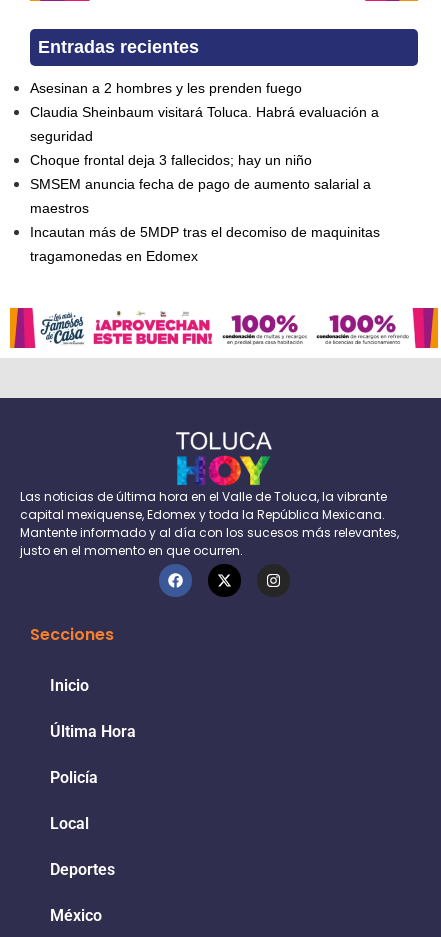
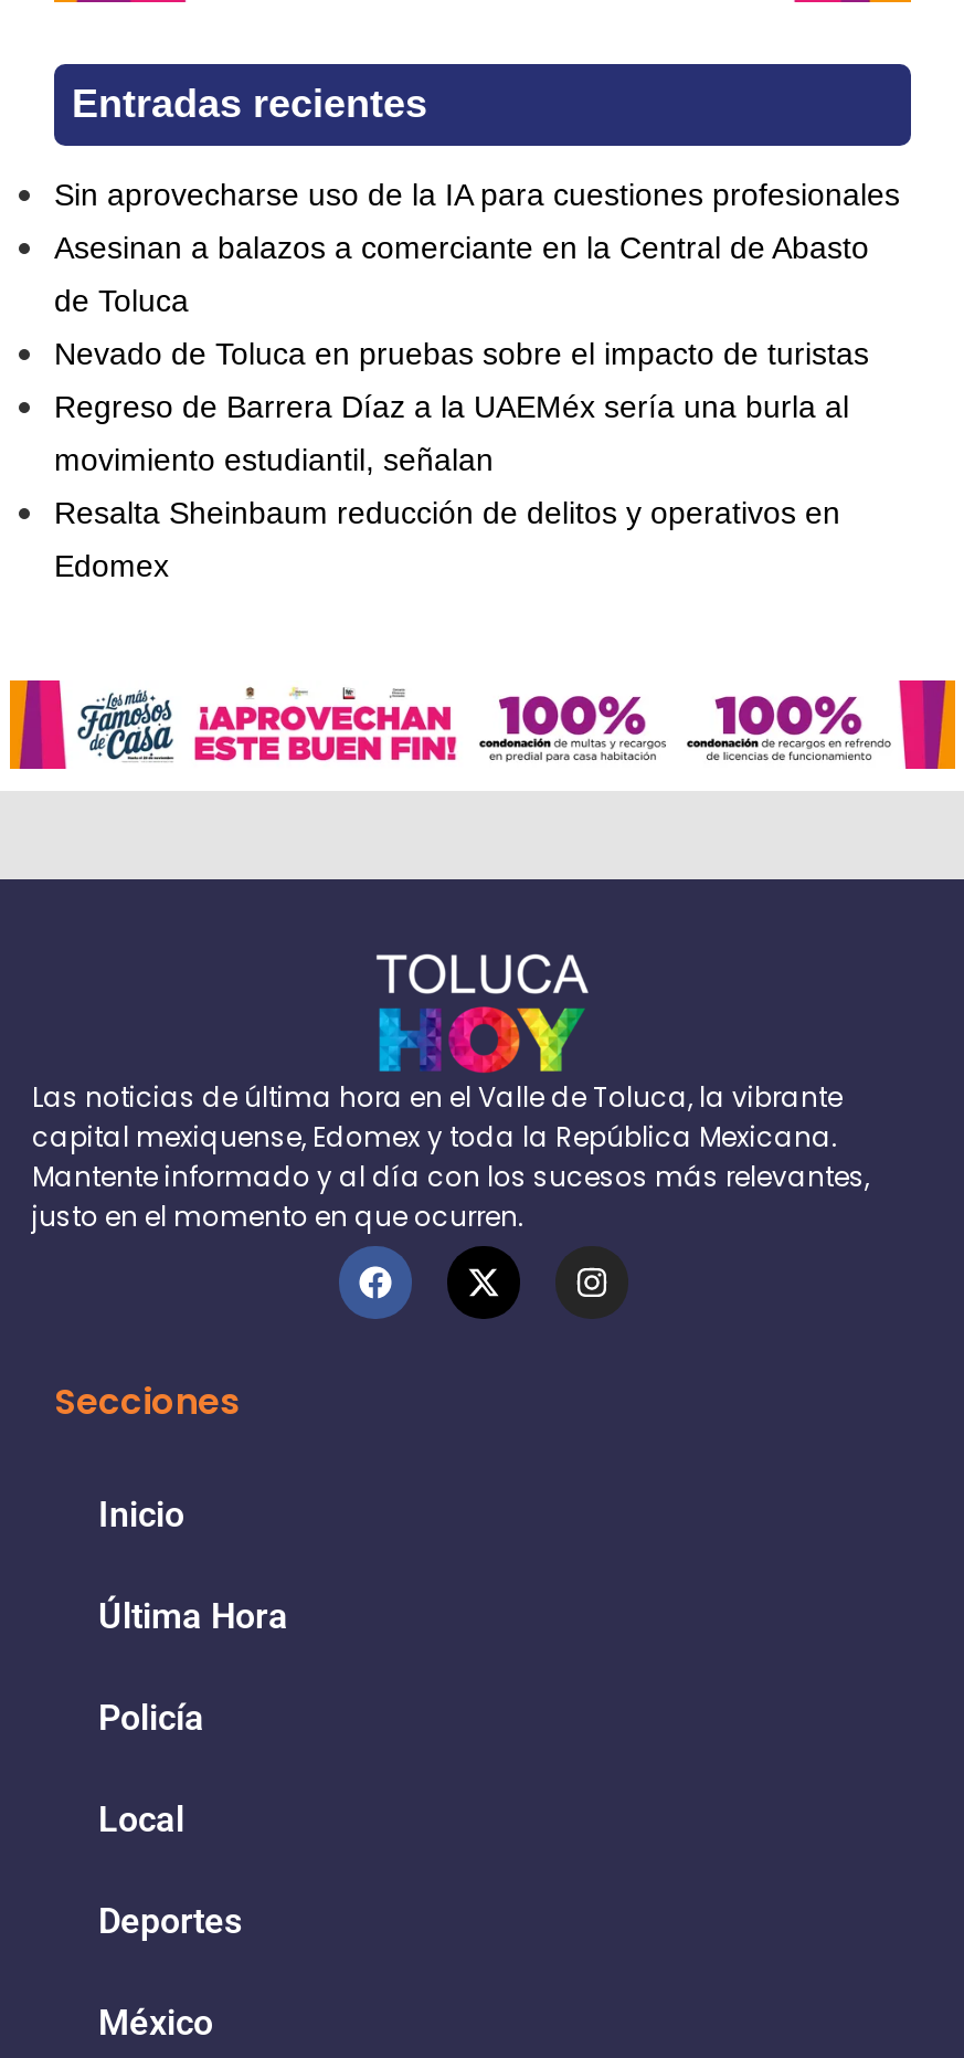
[30,80,306,96] Asesinan a 2 hombres y les prenden fuego -> [54,177,900,212] Sin aprovecharse uso de la IA para cuestiones profesionales
[30,104,379,120] Claudia Sheinbaum visitará Toluca. Habrá evaluación a -> [54,230,869,265] Asesinan a balazos a comerciante en la Central de Abasto
[30,128,93,144] seguridad -> [54,283,198,318] de Toluca
[30,152,312,168] Choque frontal deja 3 fallecidos; hay un niño -> [54,336,869,371] Nevado de Toluca en pruebas sobre el impacto de turistas
[30,176,371,192] SMSEM anuncia fecha de pago de aumento salarial a -> [54,389,849,424] Regreso de Barrera Díaz a la UAEMéx sería una burla al
[30,200,89,216] maestros -> [54,442,494,477] movimiento estudiantil, señalan
[30,224,380,240] Incautan más de 5MDP tras el decomiso de maquinitas -> [54,495,840,530] Resalta Sheinbaum reducción de delitos y operativos en
[30,248,202,264] tragamonedas en Edomex -> [54,548,169,583] Edomex

